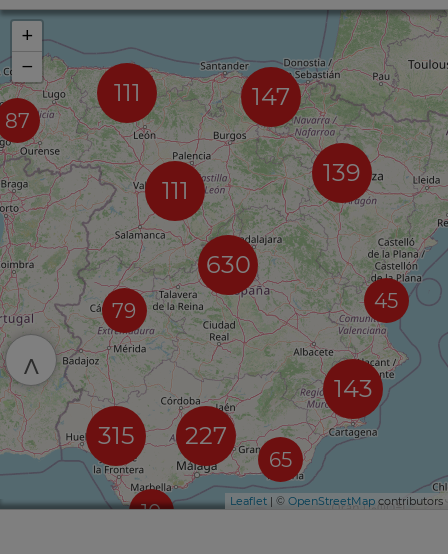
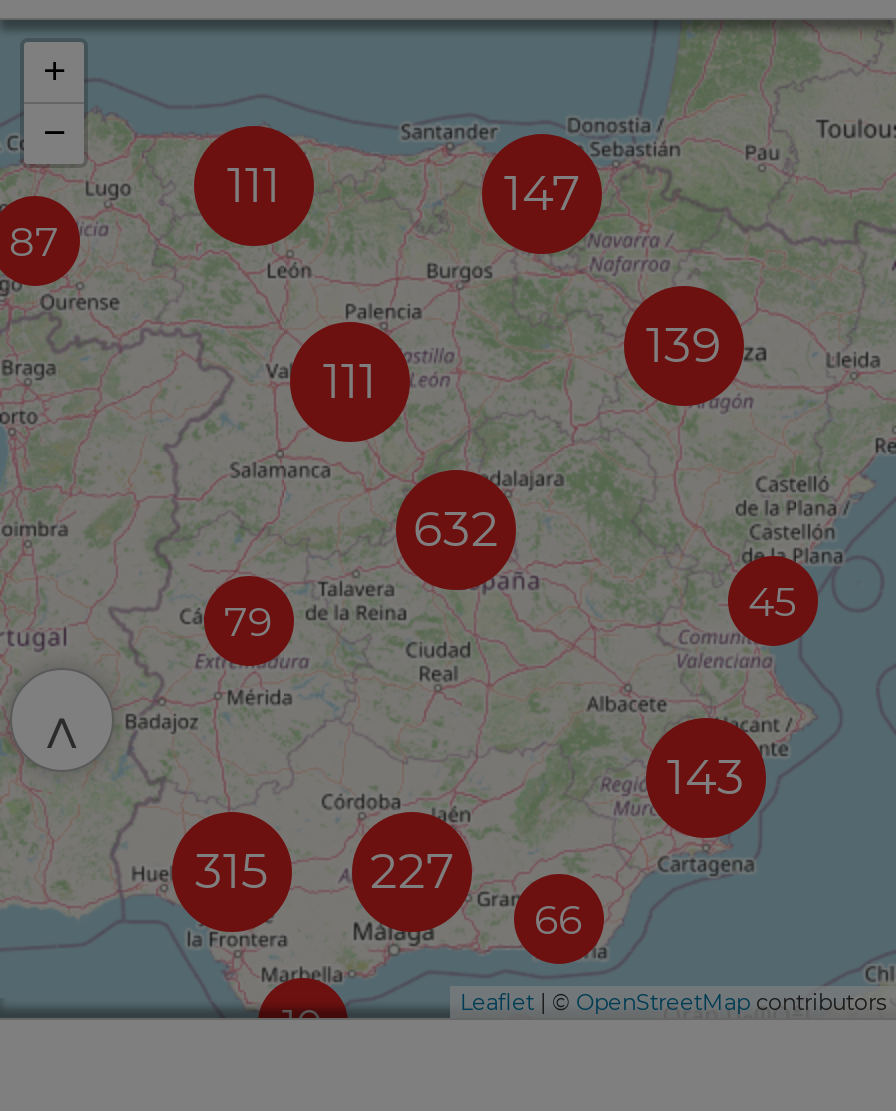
[205,250,250,279] 630 -> [413,500,499,558] 632
[268,448,291,472] 65 -> [534,896,582,944] 66

